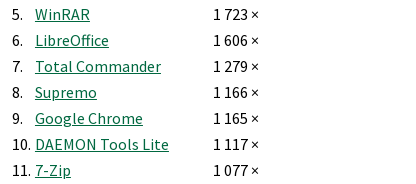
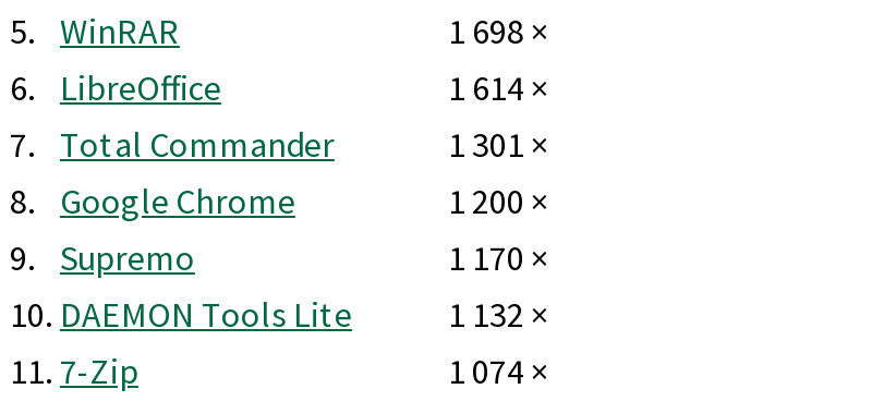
[213,4,259,24] 1 723 × -> [448,8,548,52] 1 698 ×
[213,30,259,50] 1 606 × -> [448,65,548,109] 1 614 ×
[12,56,259,128] 1 279 × | 8. Supremo | 1 166 × | 9. Google Chrome | 1 165 × -> [10,122,548,279] 1 301 × | 8. Google Chrome | 1 200 × | 9. Supremo | 1 170 ×
[213,134,259,154] 1 117 × -> [448,292,548,335] 1 132 ×
[213,160,259,180] 1 077 × -> [448,348,548,392] 1 074 ×

